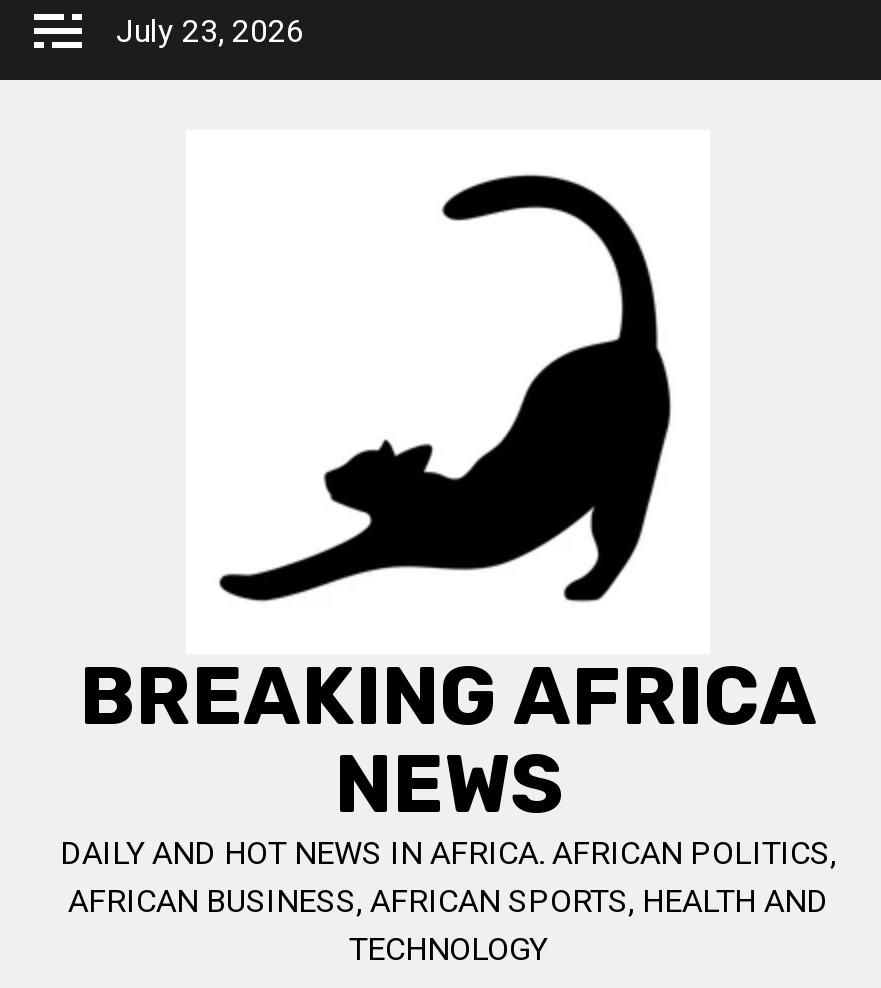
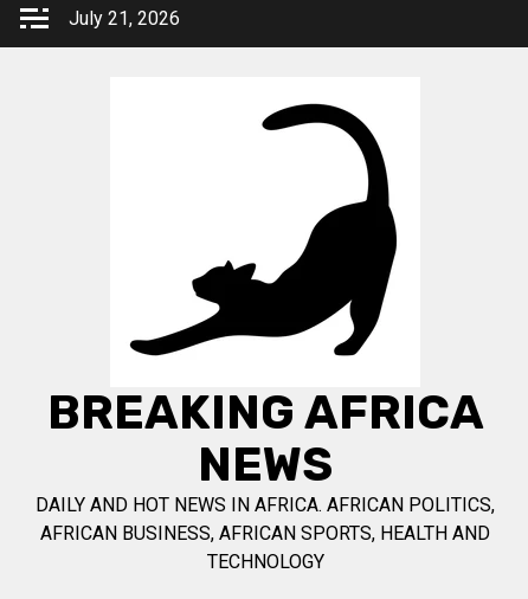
[116,12,304,50] July 23, 2026 -> [69,7,180,30] July 21, 2026

